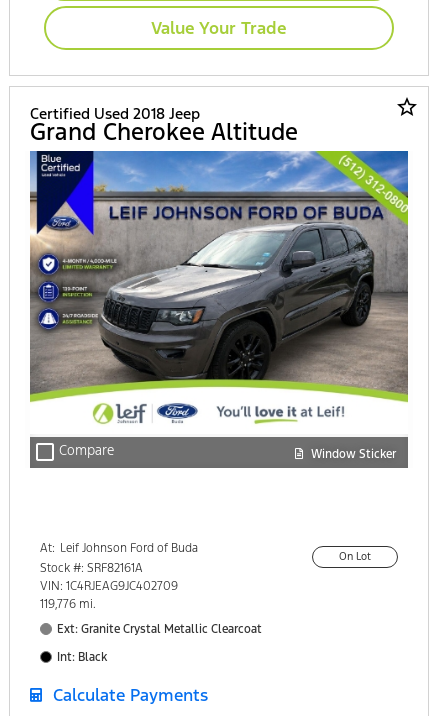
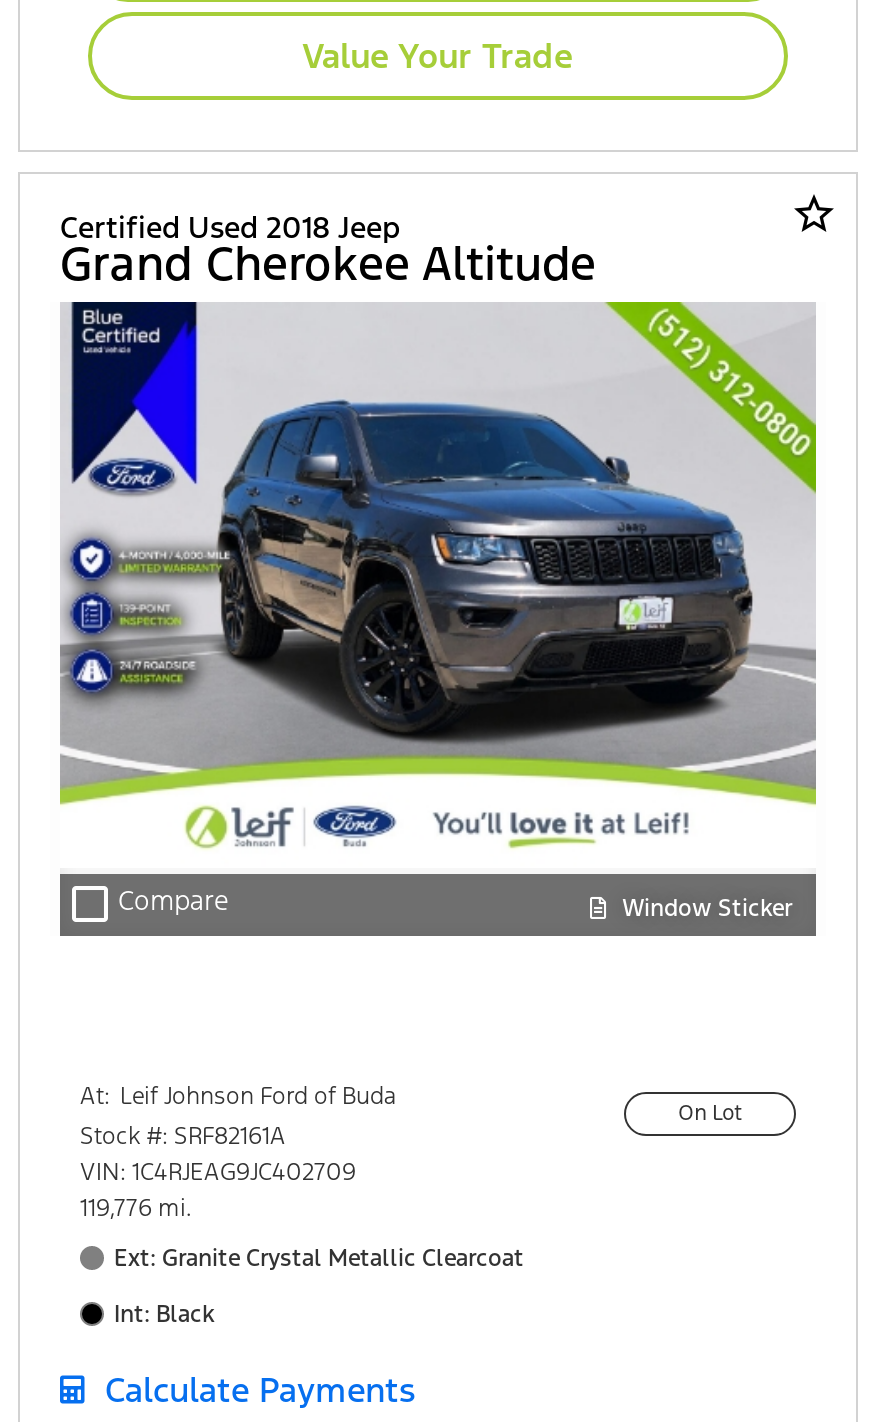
[29,150,409,394] [image] -> [60,300,818,788] [image]

